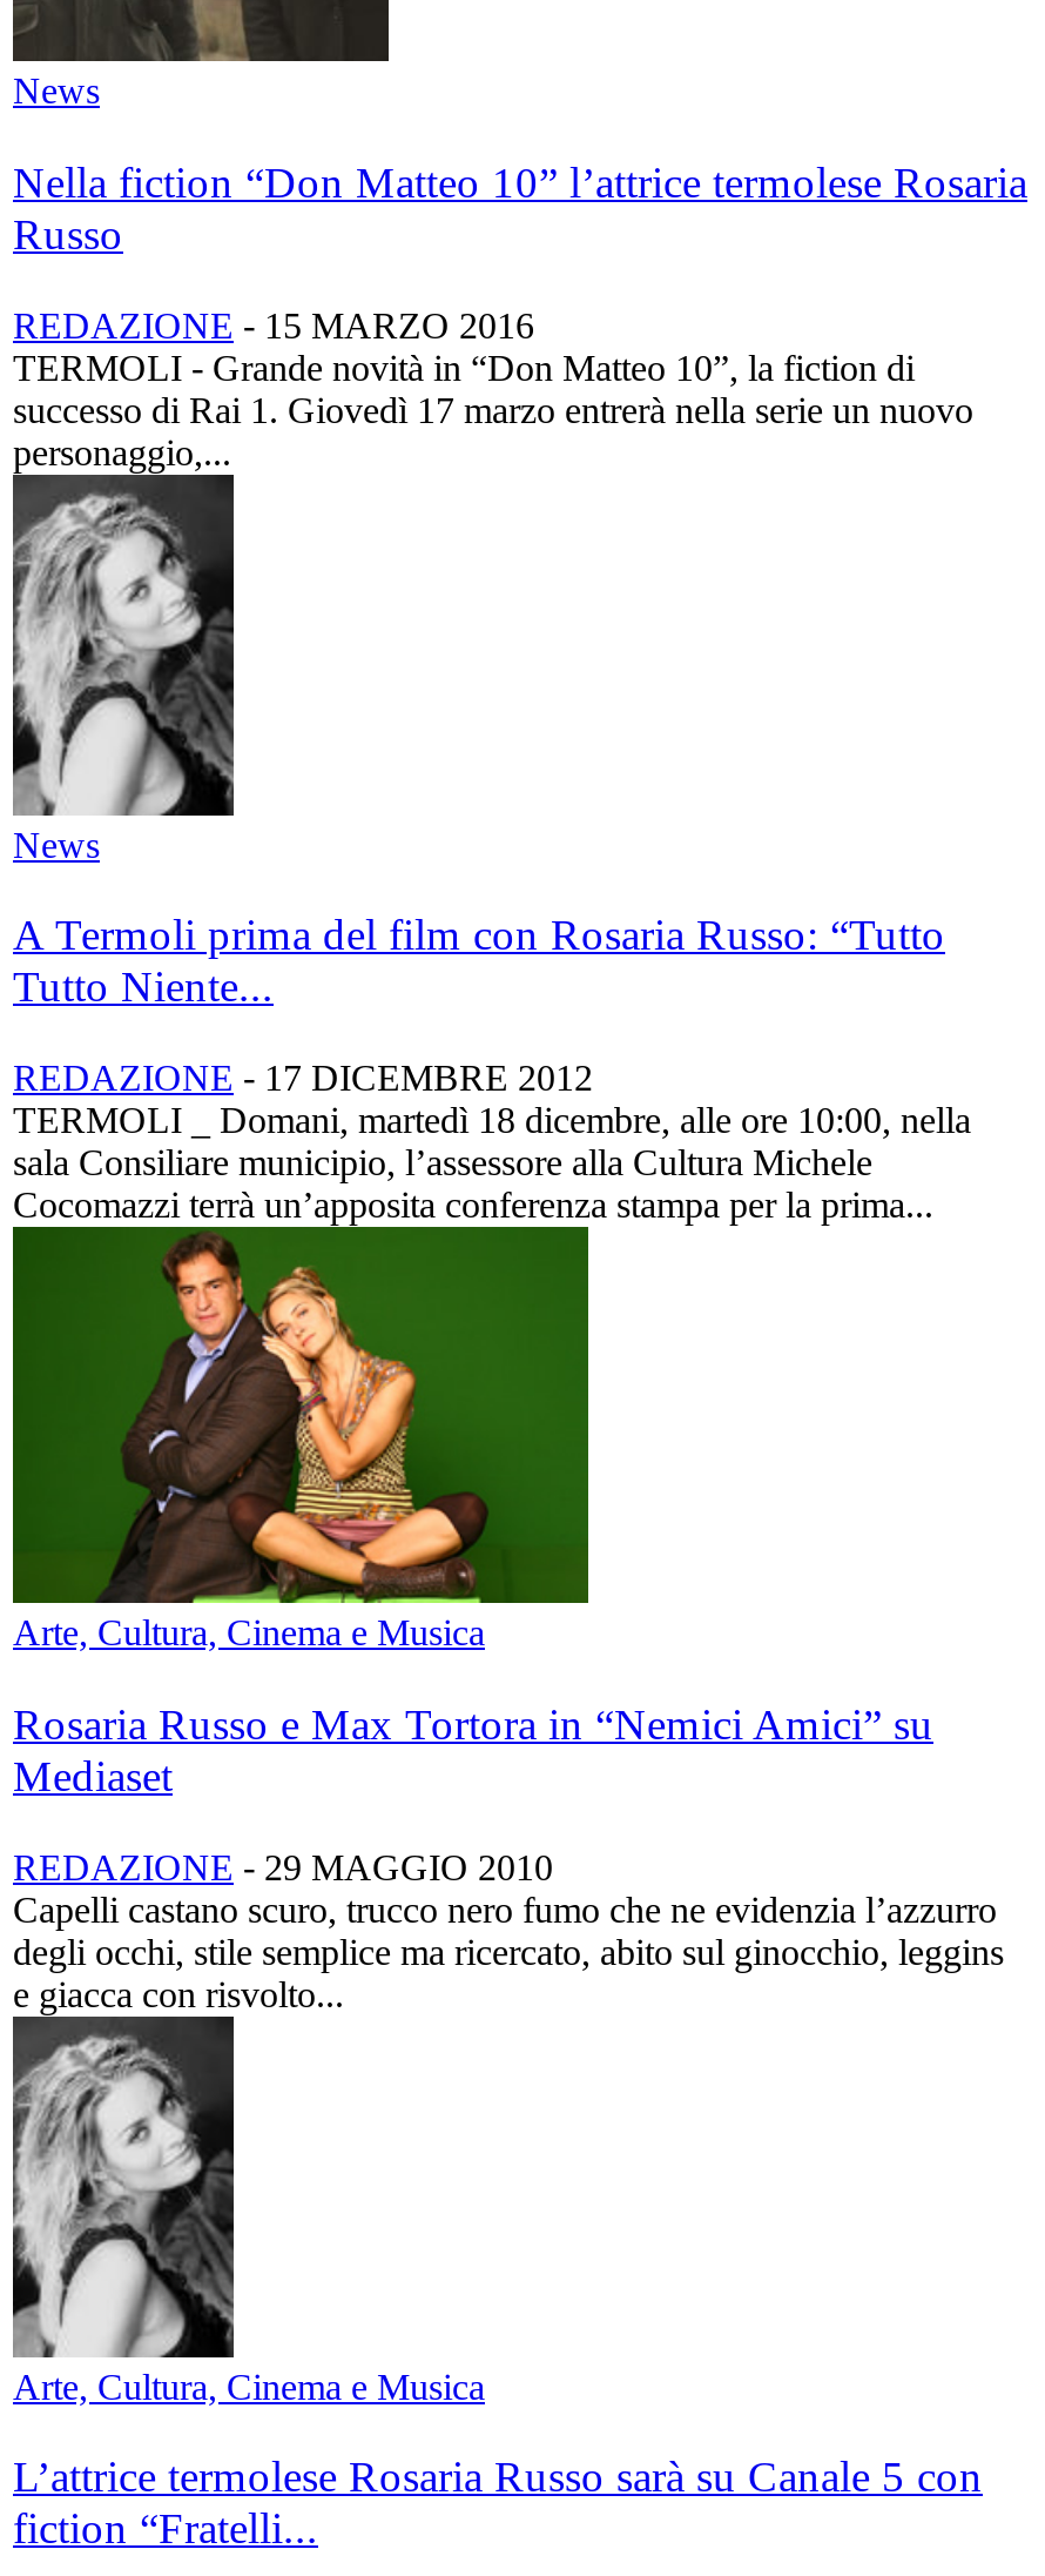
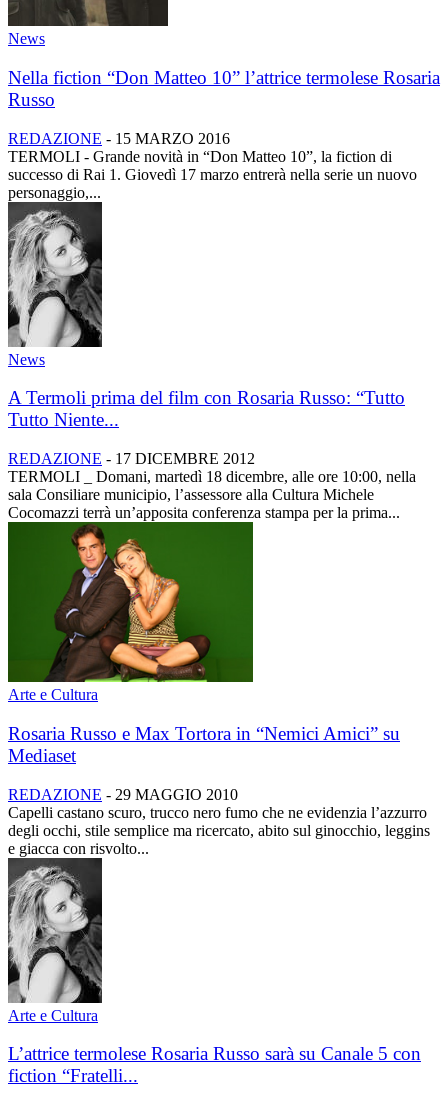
[13,1613,485,1653] Arte, Cultura, Cinema e Musica -> [8,686,98,703] Arte e Cultura
[13,2366,485,2406] Arte, Cultura, Cinema e Musica -> [8,1007,98,1024] Arte e Cultura

